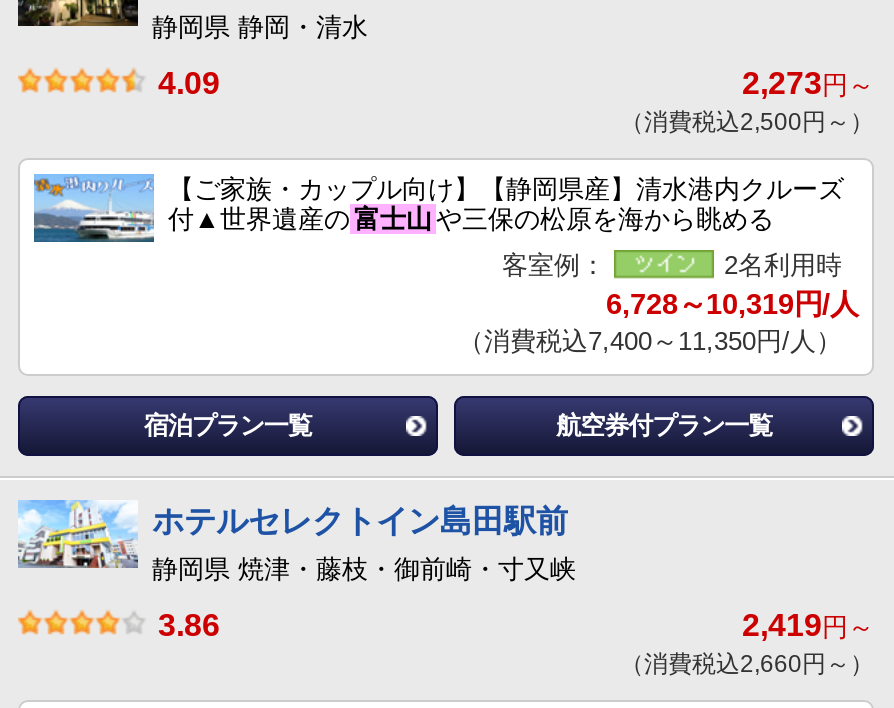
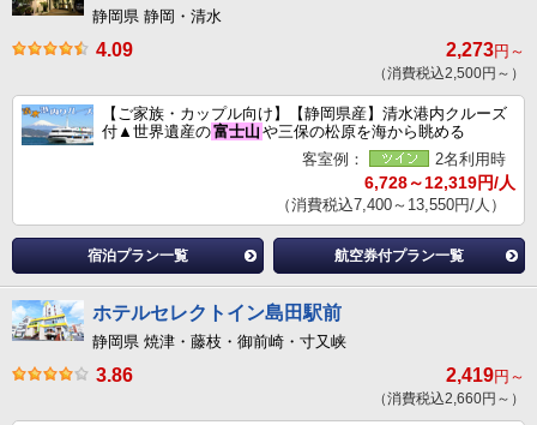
[606,288,858,320] 6,728～10,319円/人 -> [364,173,515,192] 6,728～12,319円/人
[458,326,842,356] （消費税込7,400～11,350円/人） -> [276,196,506,214] （消費税込7,400～13,550円/人）

